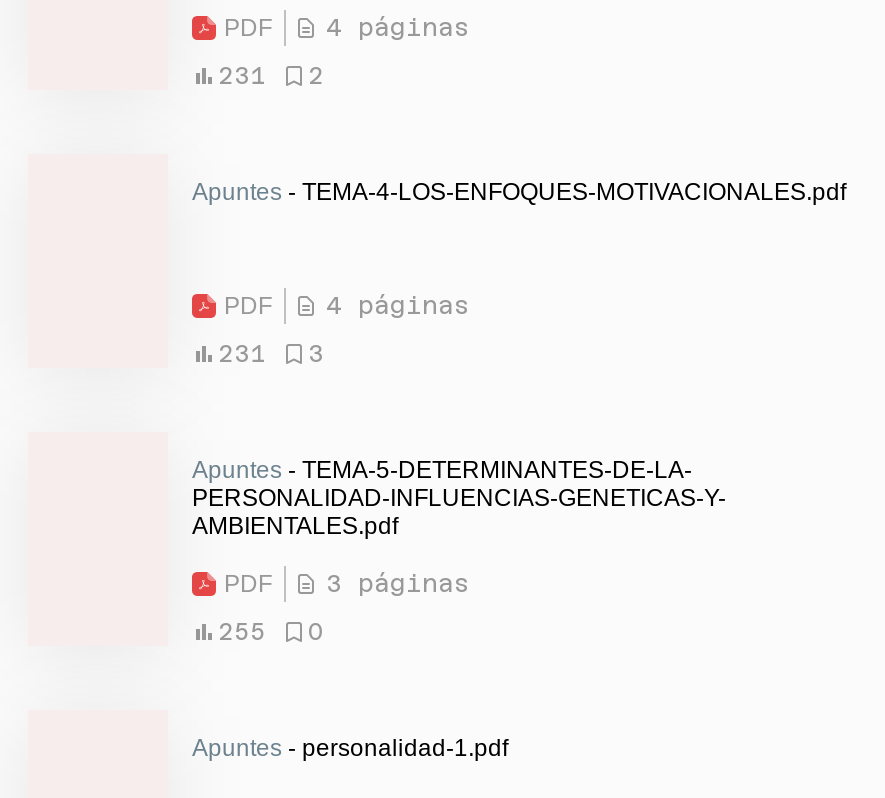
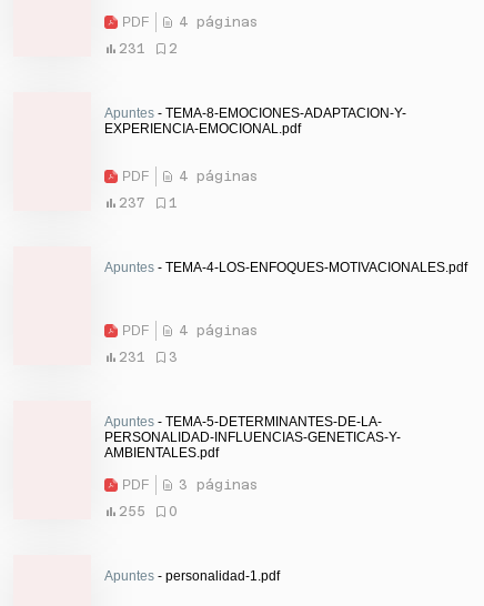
none -> [104,105,406,211] Apuntes - TEMA-8-EMOCIONES-ADAPTACION-Y- | EXPERIENCIA-EMOCIONAL.pdf | PDF | 4 páginas | 237 | 1

